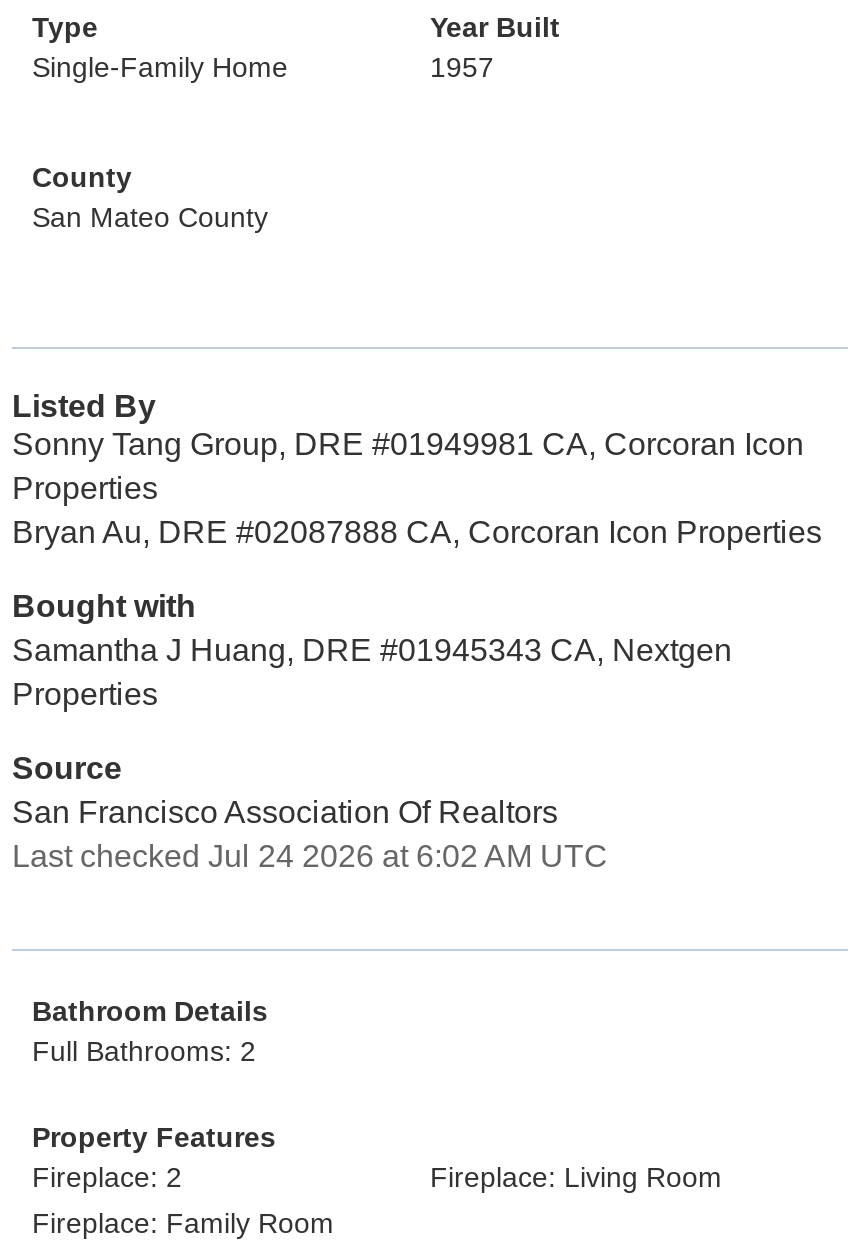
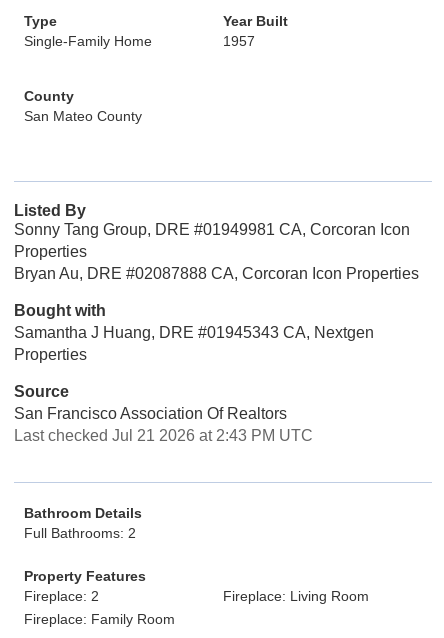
[12,839,608,873] Last checked Jul 24 2026 at 6:02 AM UTC -> [14,427,313,444] Last checked Jul 21 2026 at 2:43 PM UTC

